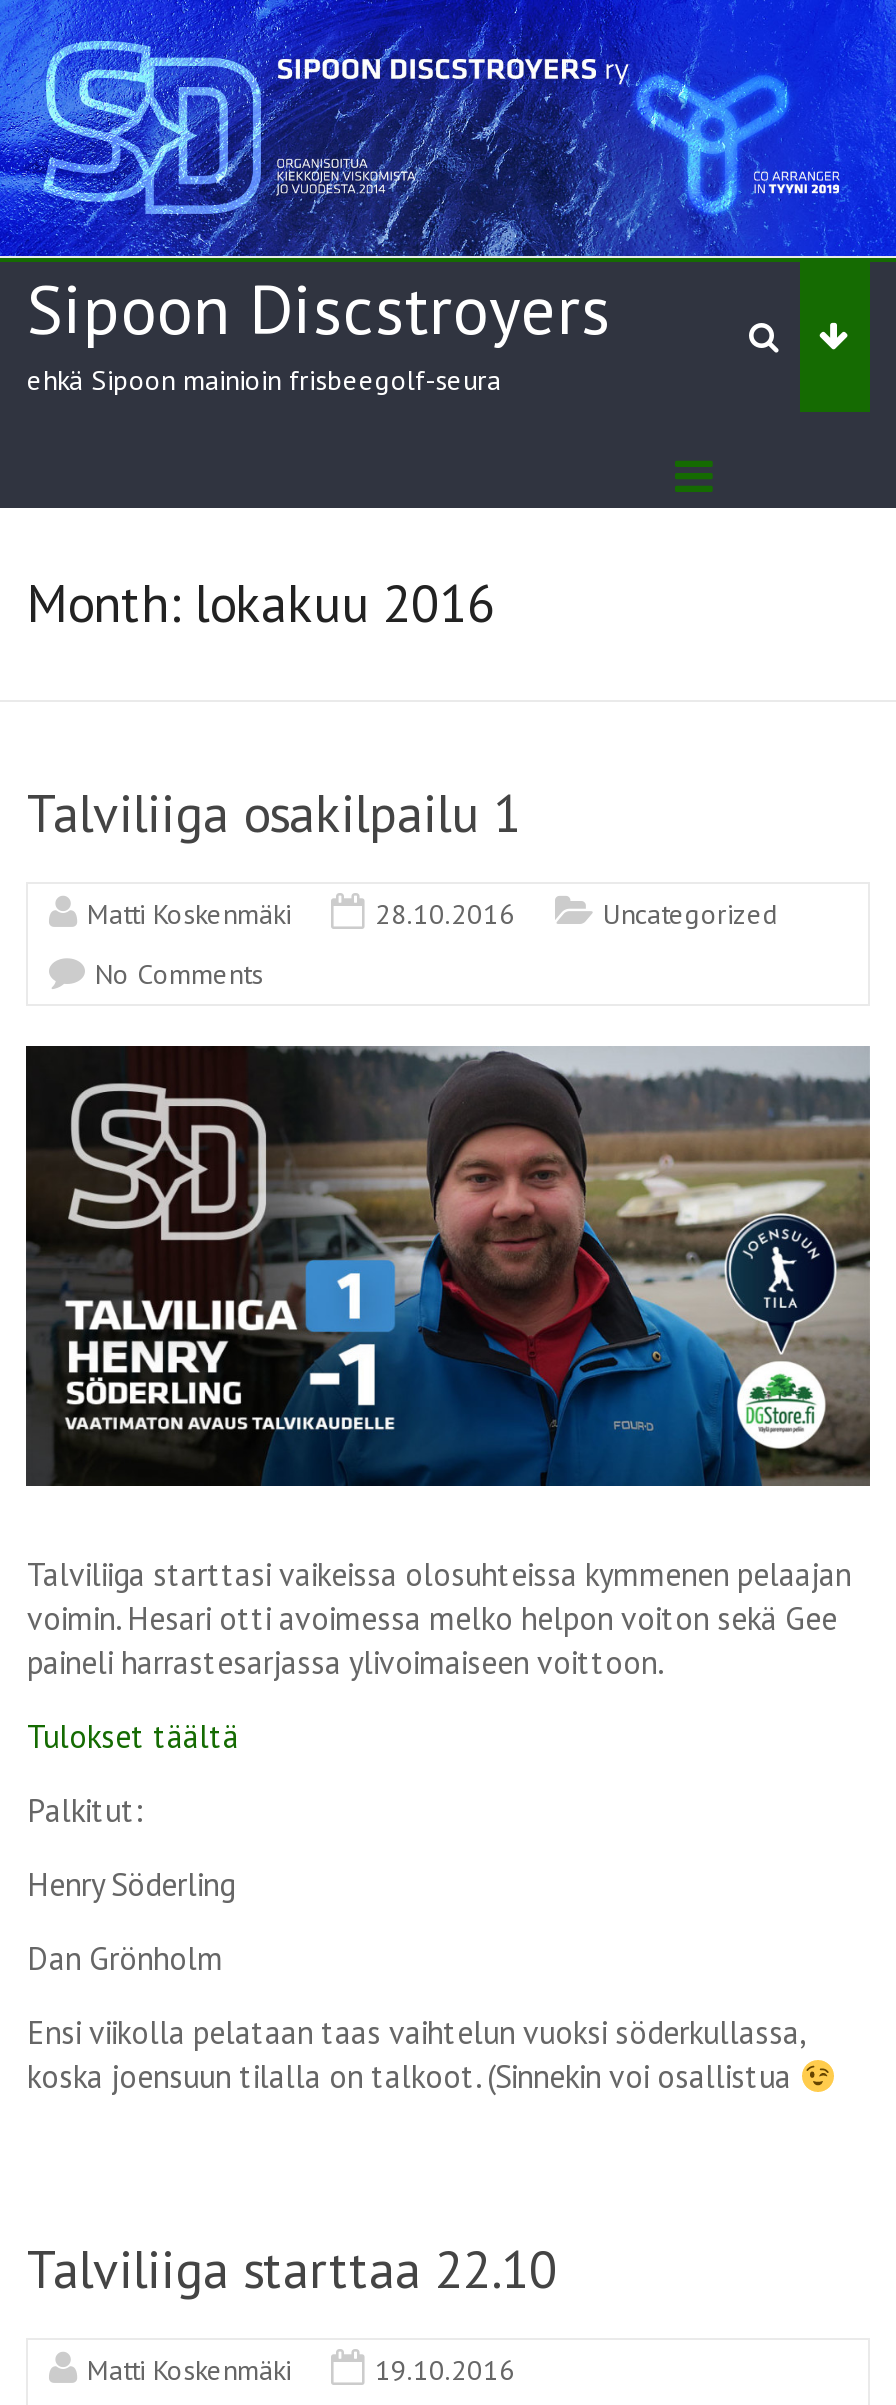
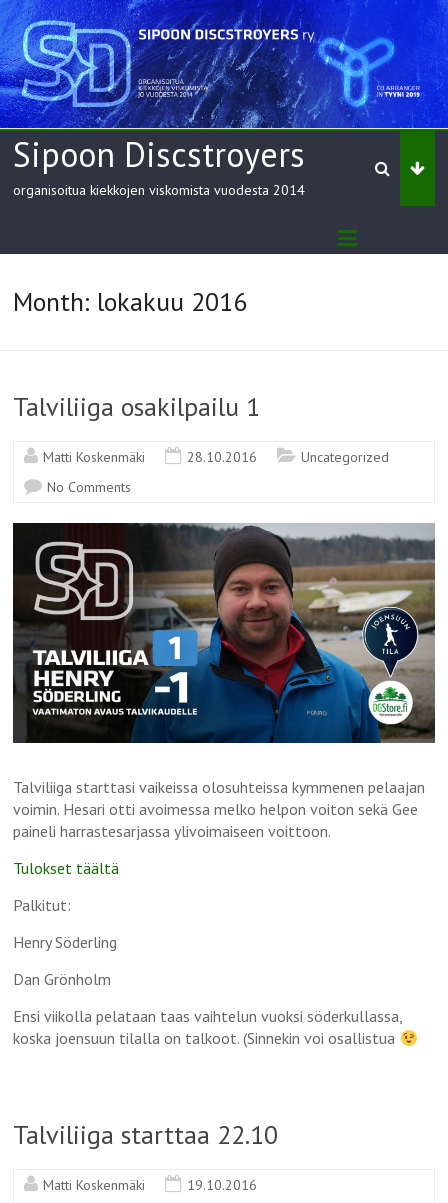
[27,362,501,398] ehkä Sipoon mainioin frisbeegolf-seura -> [13,181,305,199] organisoitua kiekkojen viskomista vuodesta 2014

